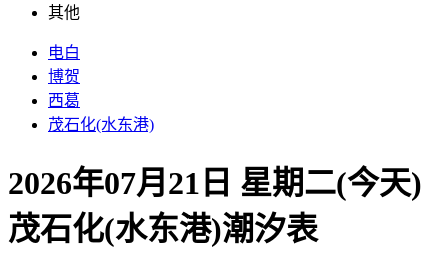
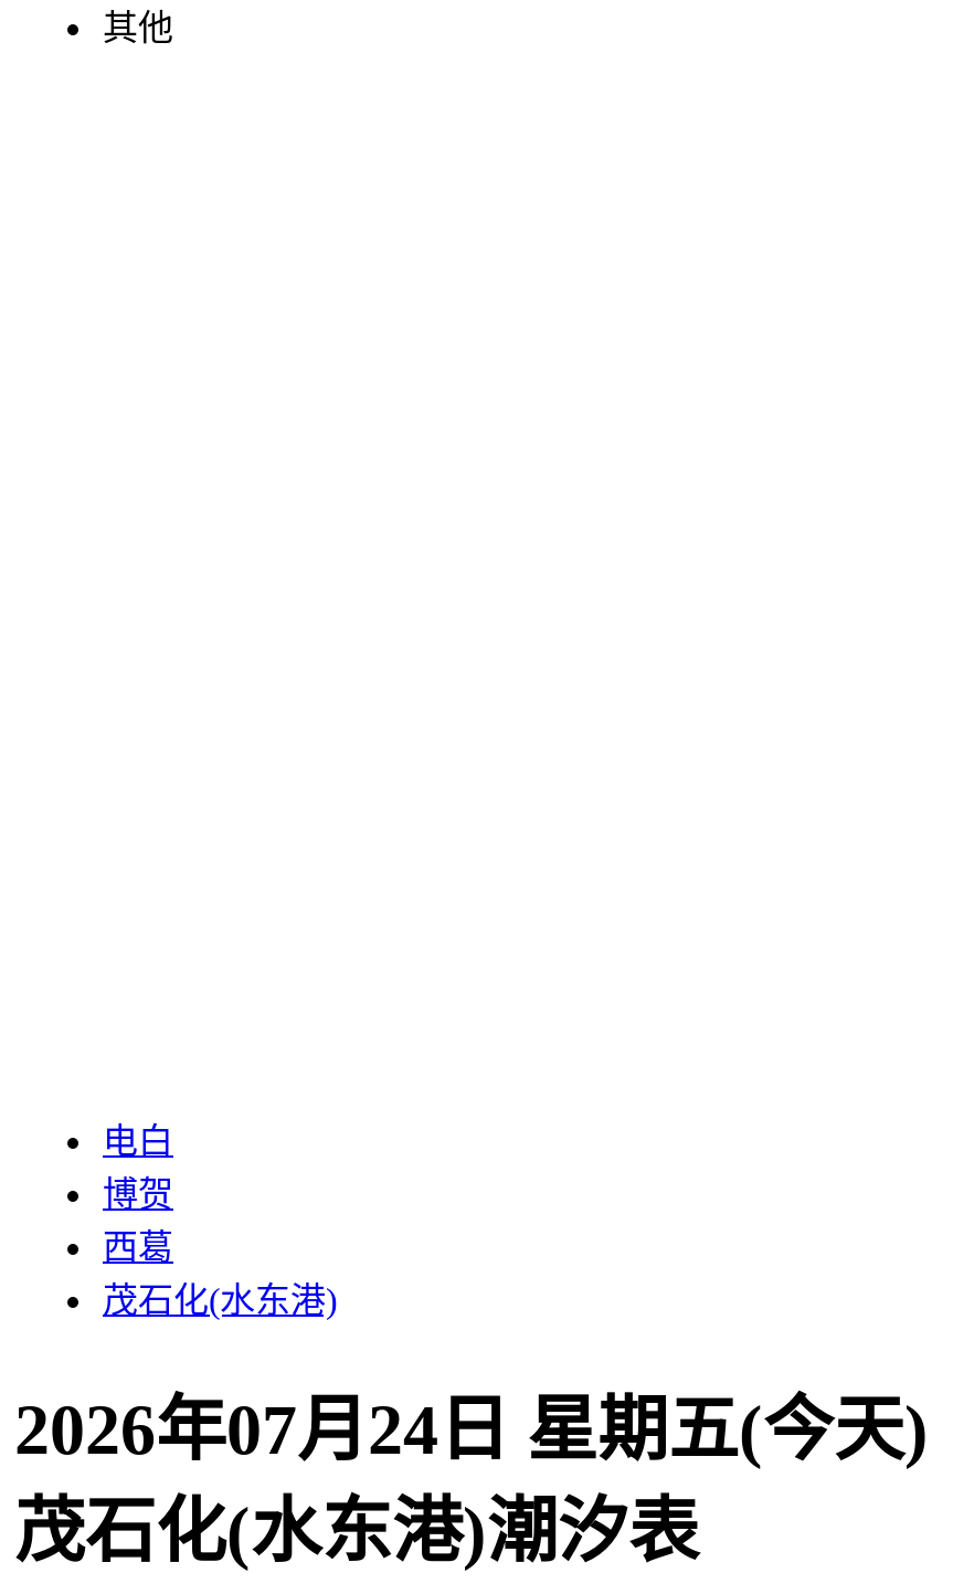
[8,165,422,201] 2026年07月21日 星期二(今天) -> [14,1389,929,1468] 2026年07月24日 星期五(今天)

